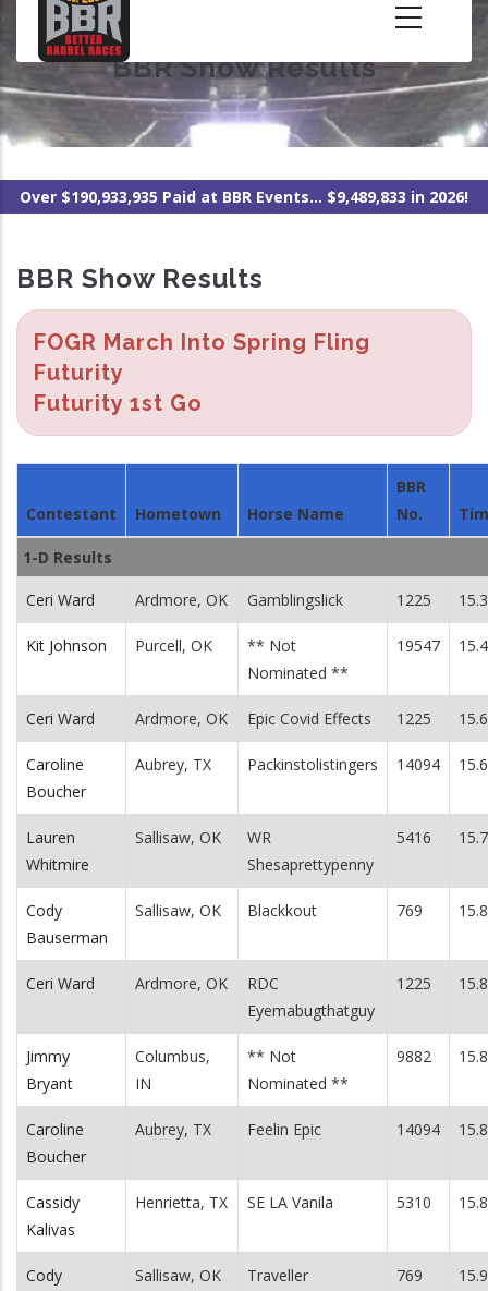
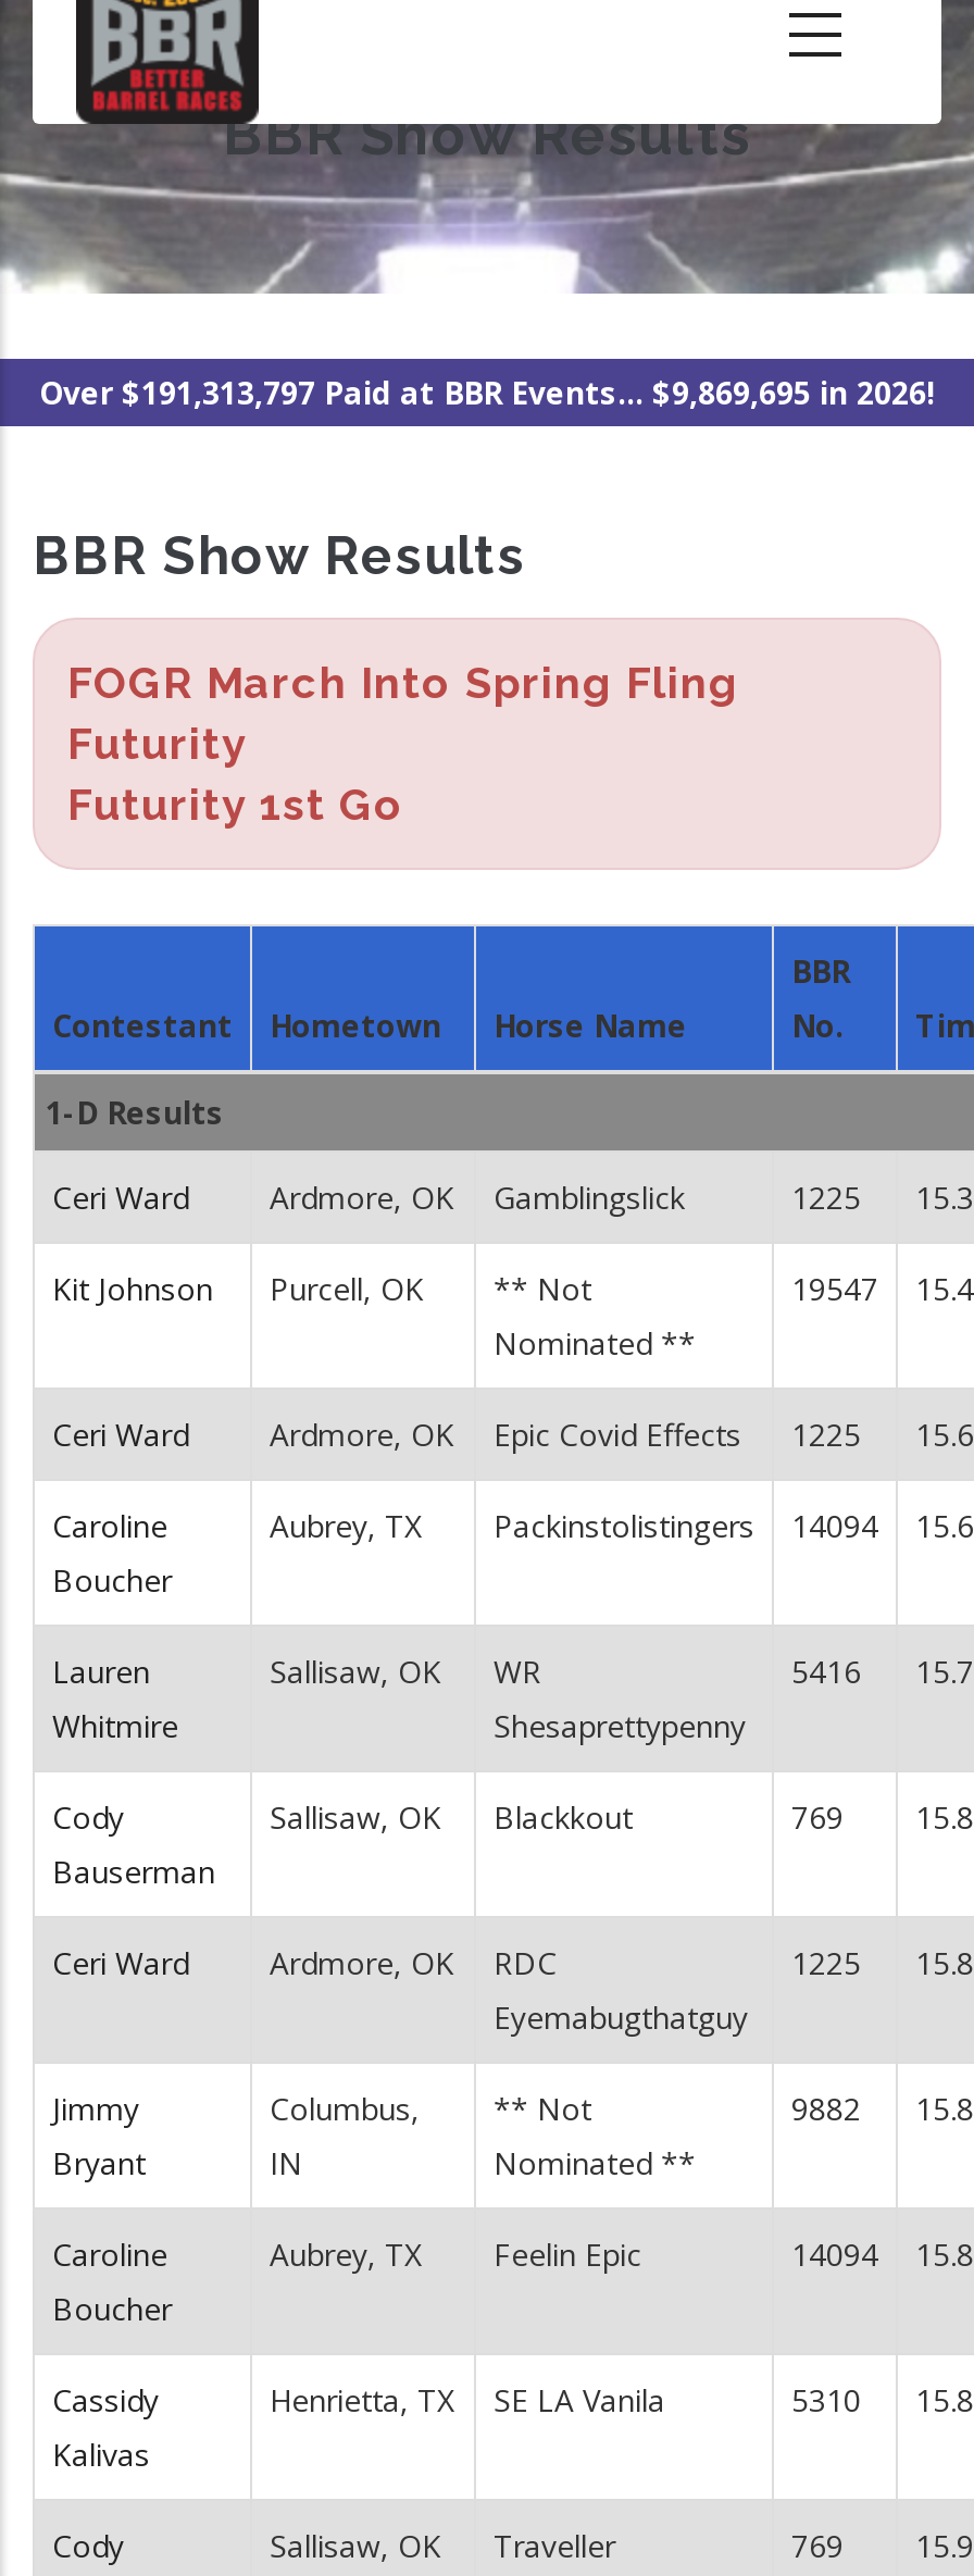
[20,186,468,207] Over $190,933,935 Paid at BBR Events... $9,489,833 in 2026! -> [39,372,935,413] Over $191,313,797 Paid at BBR Events... $9,869,695 in 2026!

